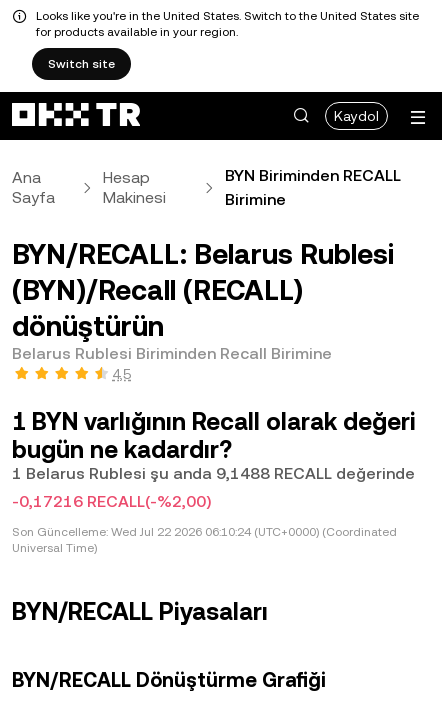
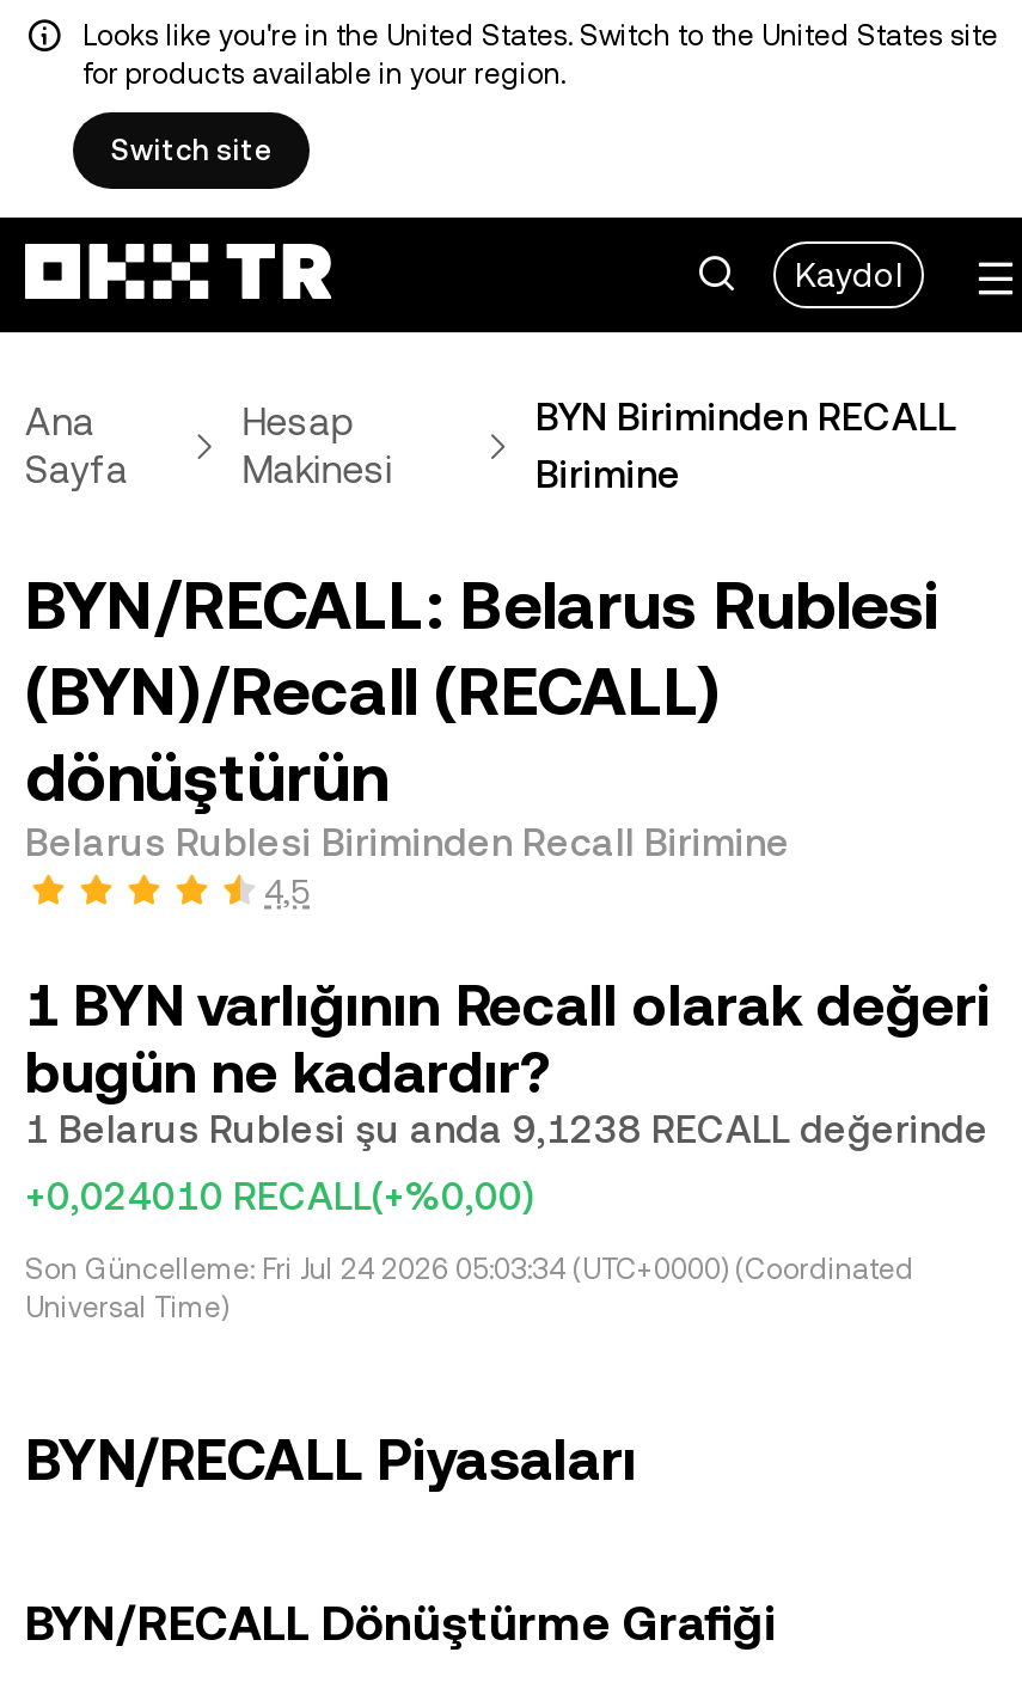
[12,464,415,483] 1 Belarus Rublesi şu anda 9,1488 RECALL değerinde -> [25,1107,989,1152] 1 Belarus Rublesi şu anda 9,1238 RECALL değerinde
[12,492,211,511] -0,17216 RECALL(-%2,00) -> [25,1174,534,1219] +0,024010 RECALL(+%0,00)
[12,525,397,539] Son Güncelleme: Wed Jul 22 2026 06:10:24 (UTC+0000) (Coordinated -> [25,1253,914,1286] Son Güncelleme: Fri Jul 24 2026 05:03:34 (UTC+0000) (Coordinated

